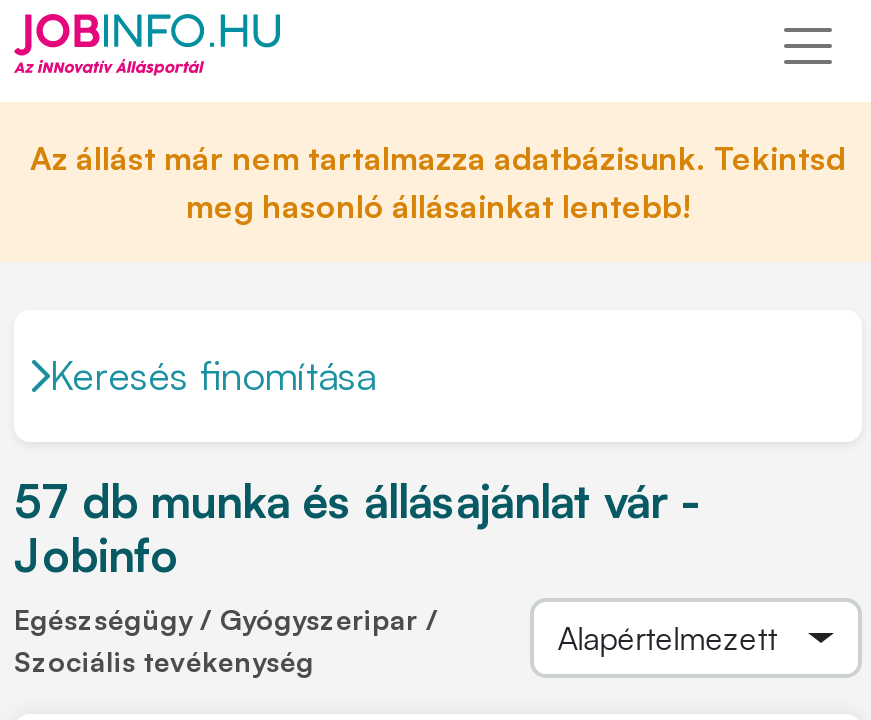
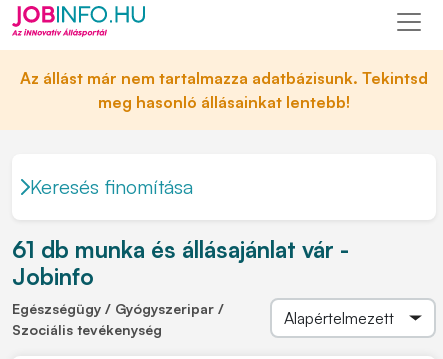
[14,472,698,530] 57 db munka és állásajánlat vár - -> [12,235,349,264] 61 db munka és állásajánlat vár -

